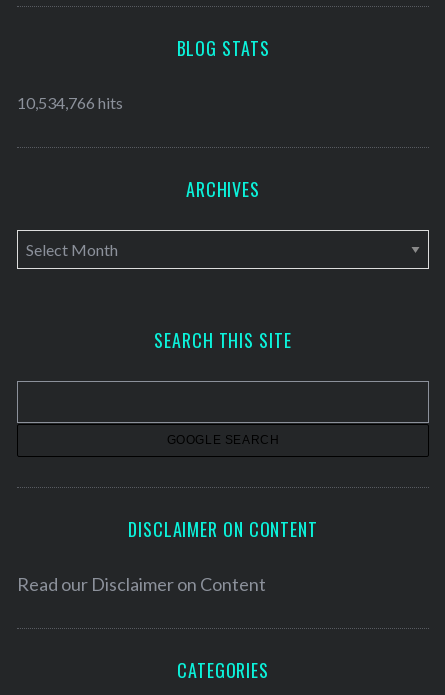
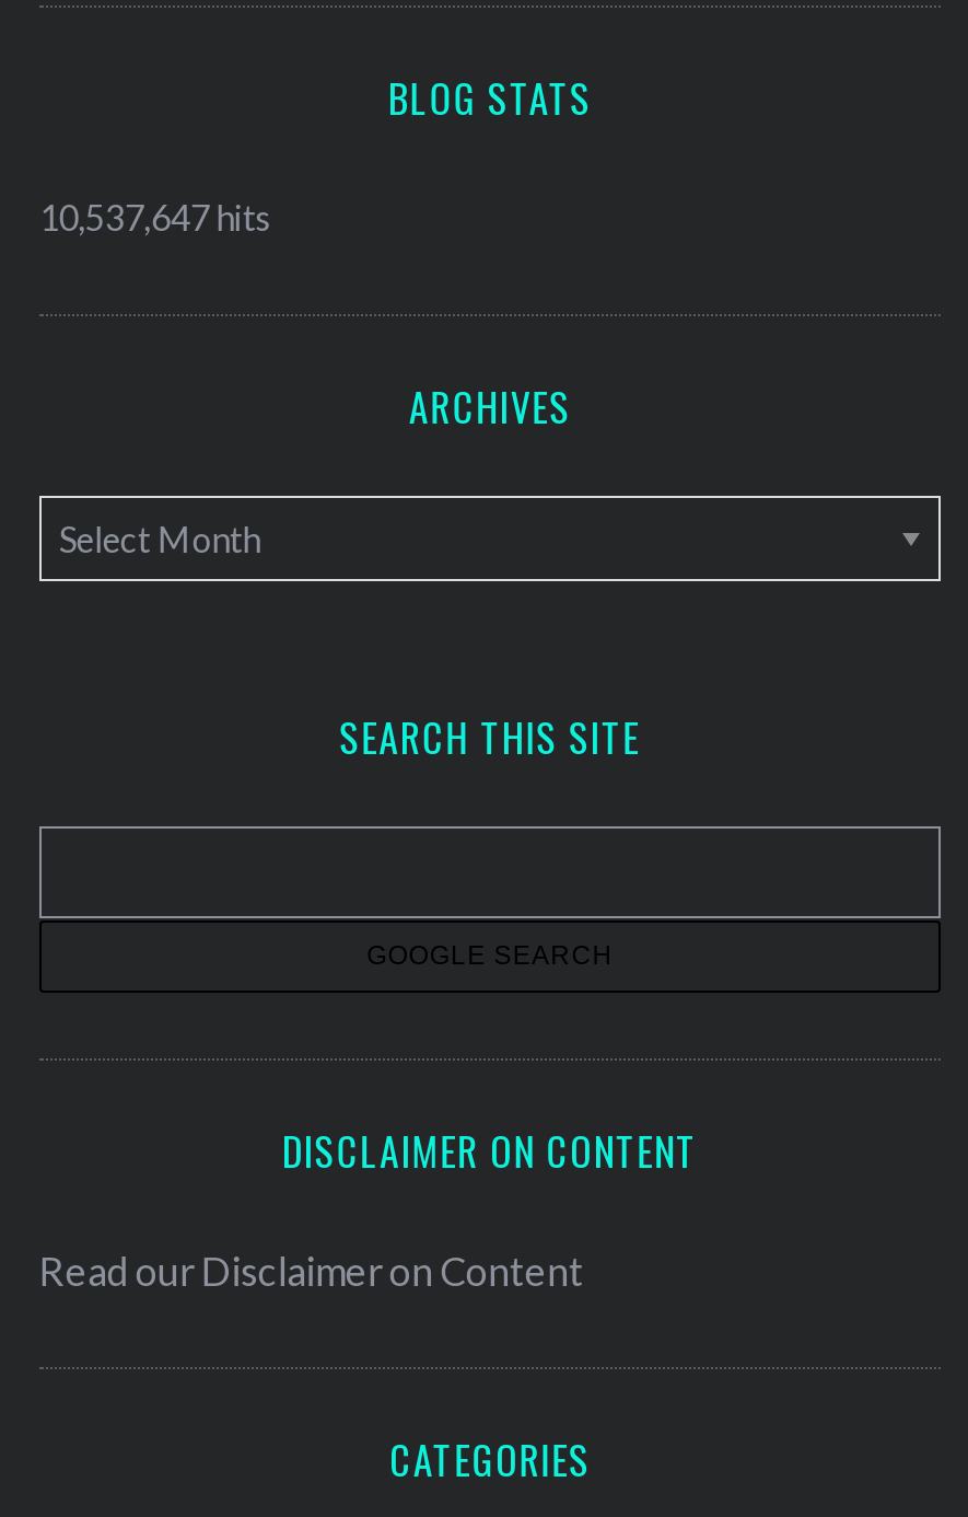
[17,93,123,112] 10,534,766 hits -> [39,197,271,239] 10,537,647 hits

